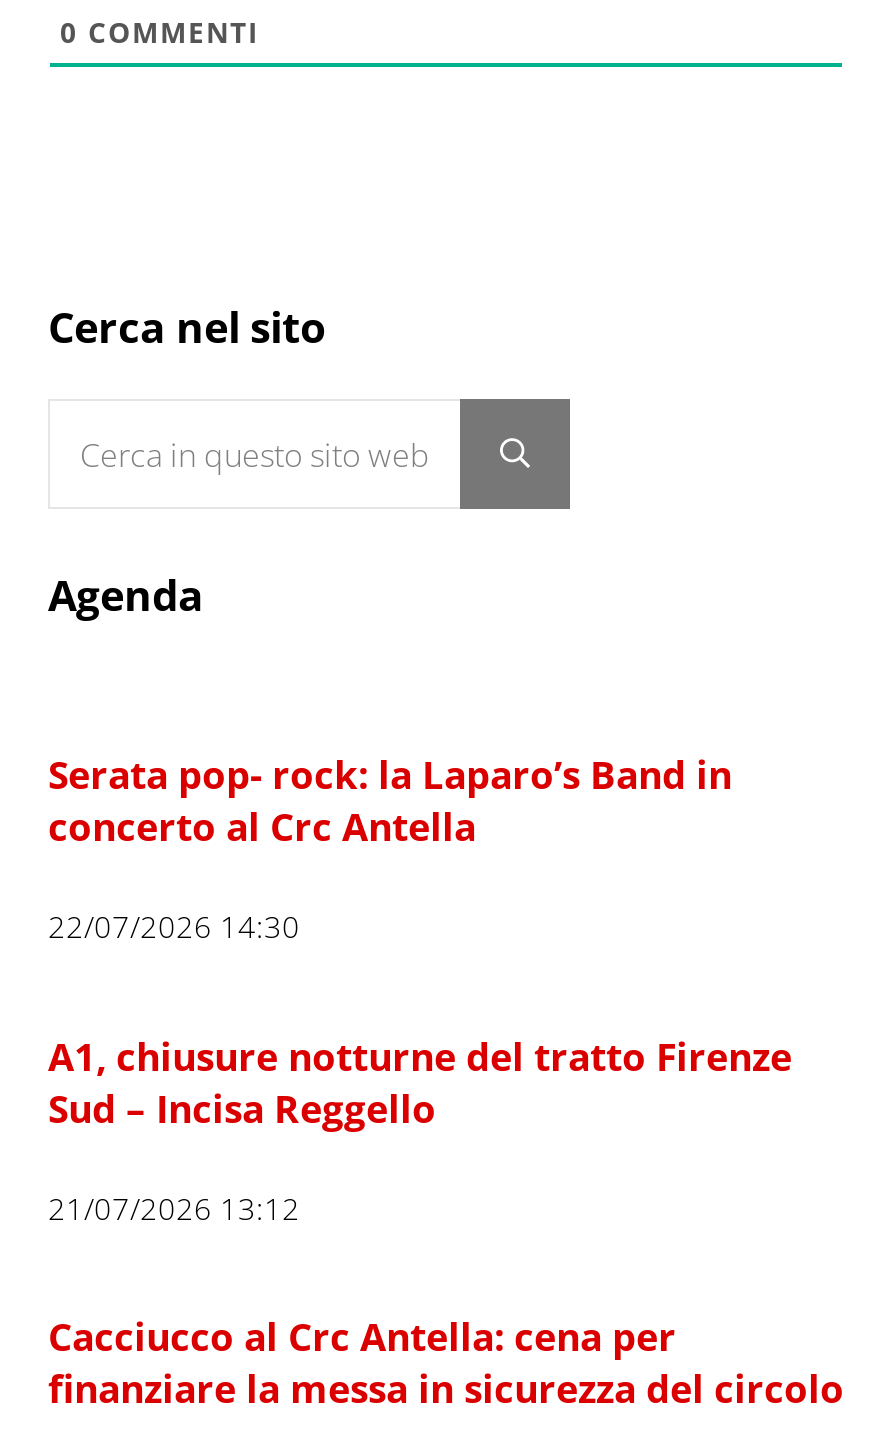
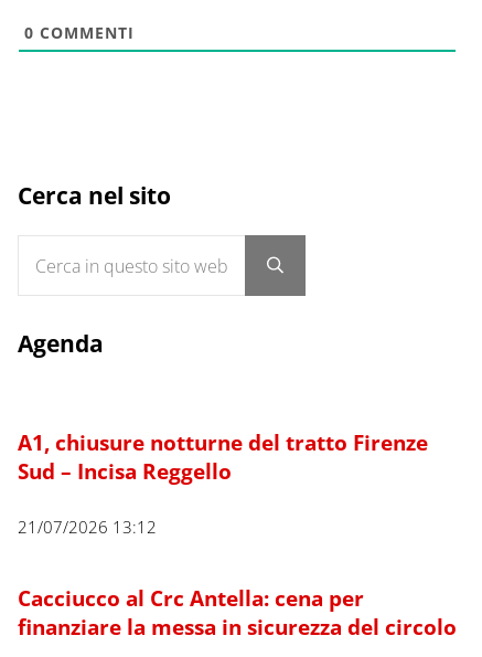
[48,749,732,946] Serata pop- rock: la Laparo’s Band in | concerto al Crc Antella | 22/07/2026 14:30 -> none

